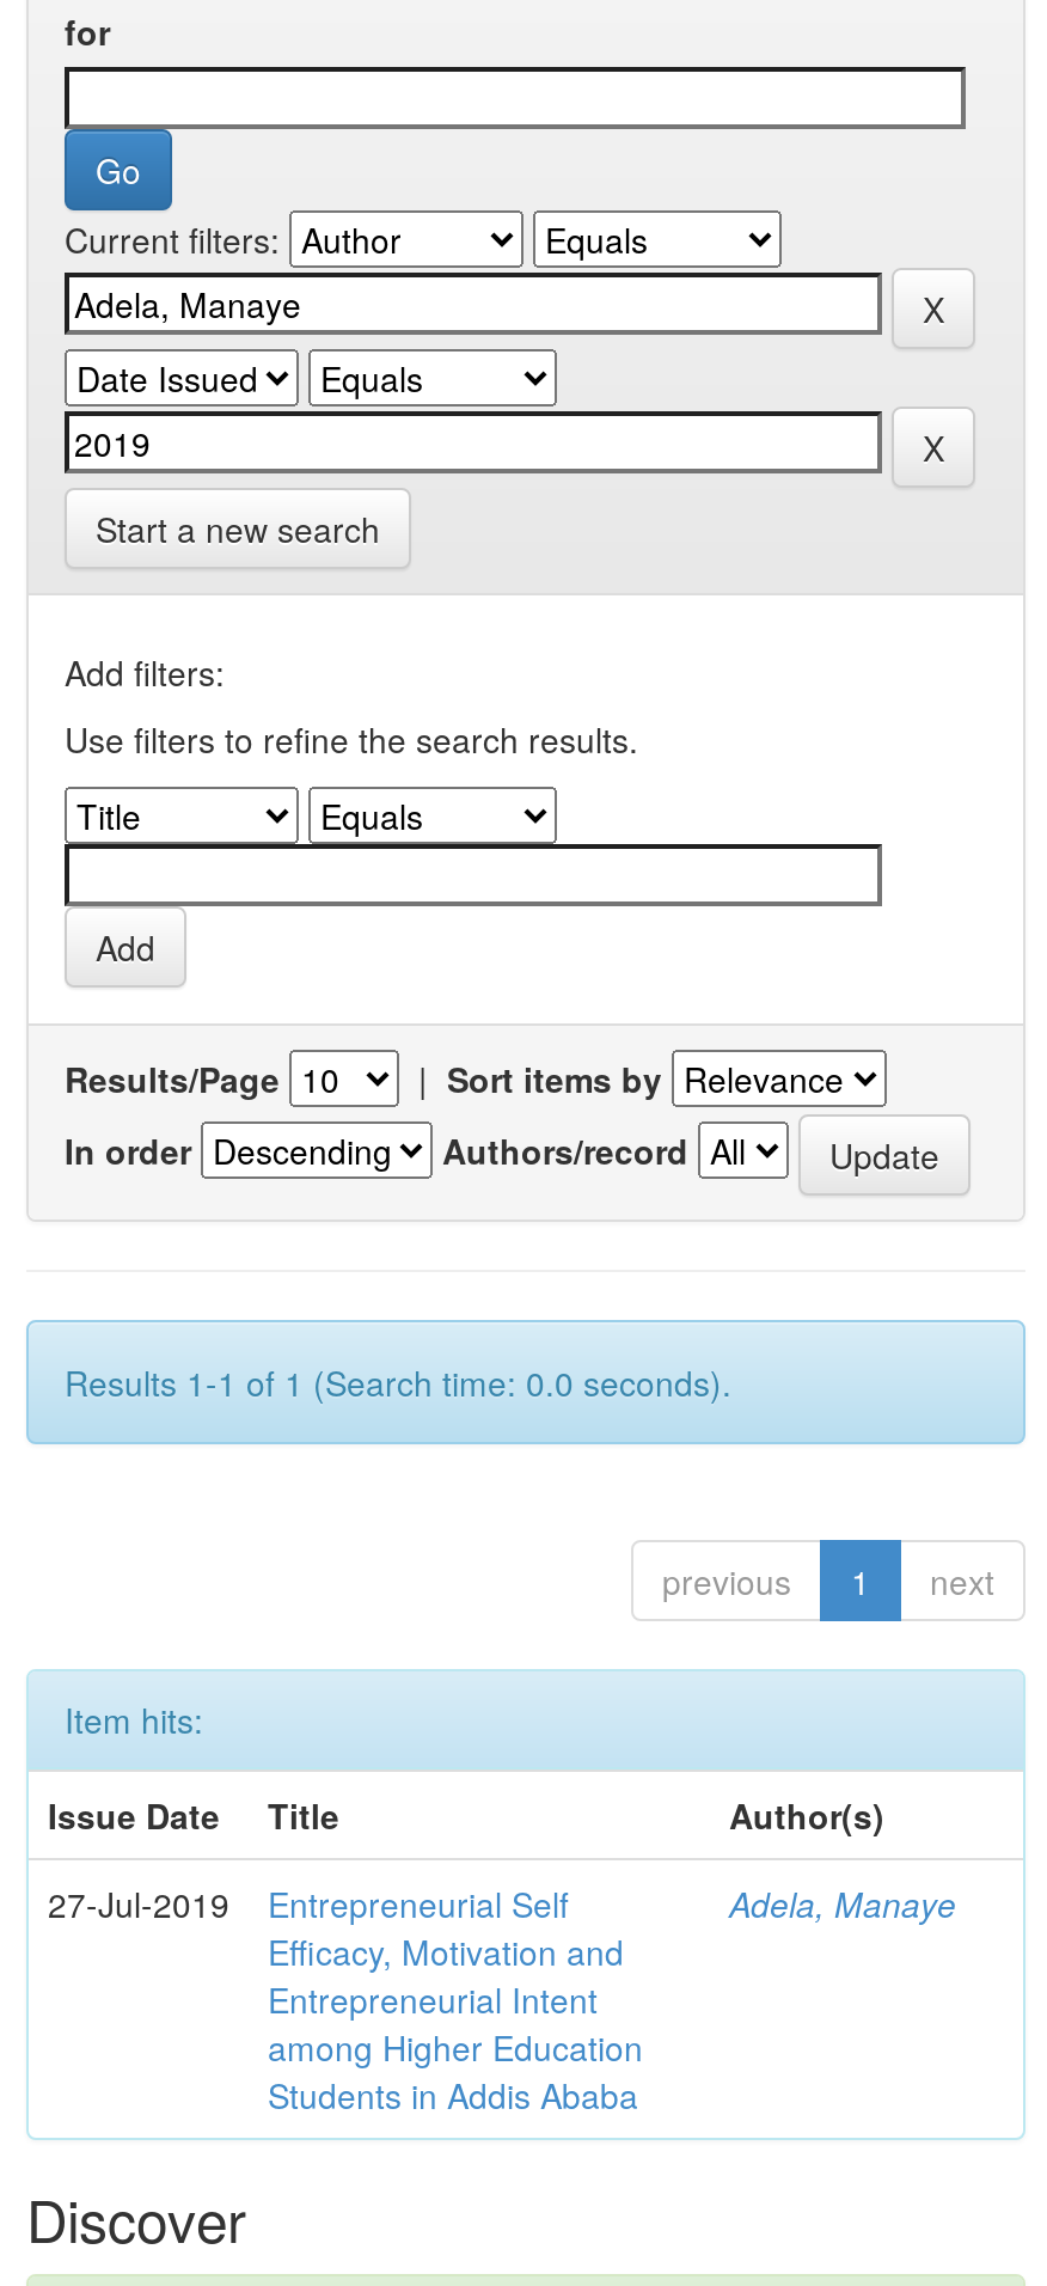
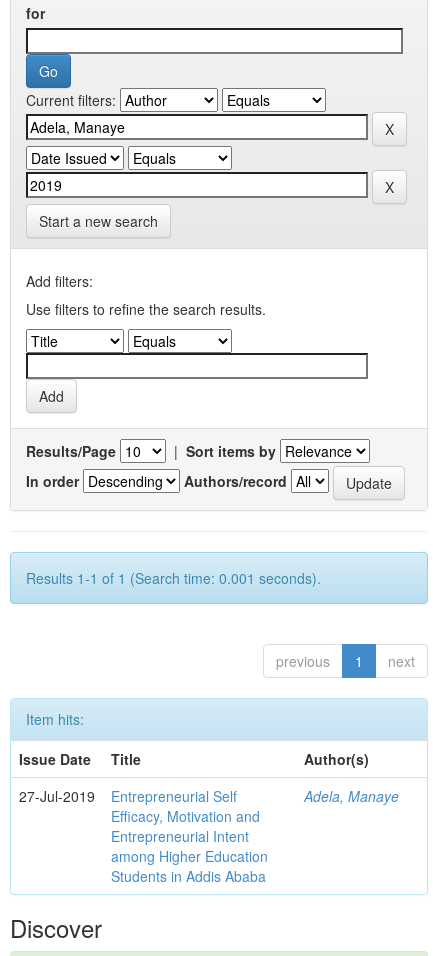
[65,1358,731,1406] Results 1-1 of 1 (Search time: 0.0 seconds). -> [26,568,321,588] Results 1-1 of 1 (Search time: 0.001 seconds).

